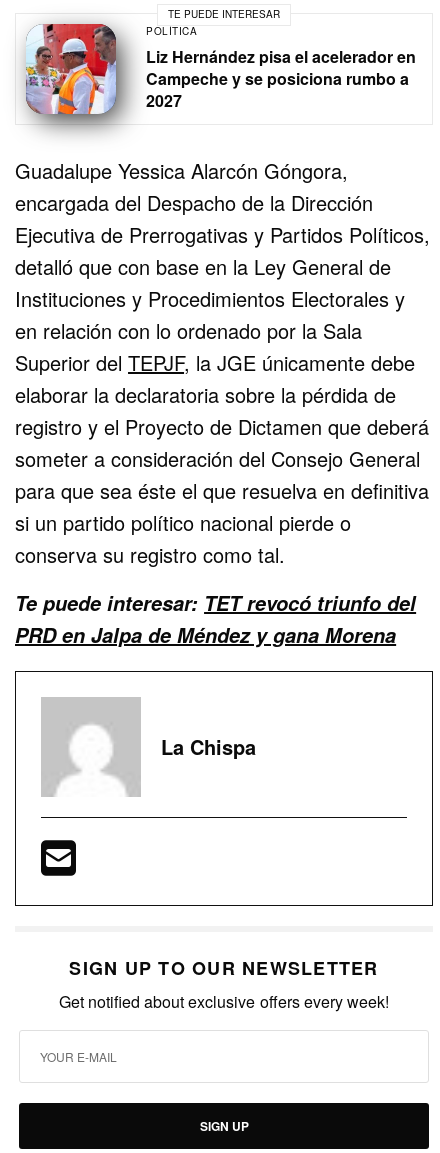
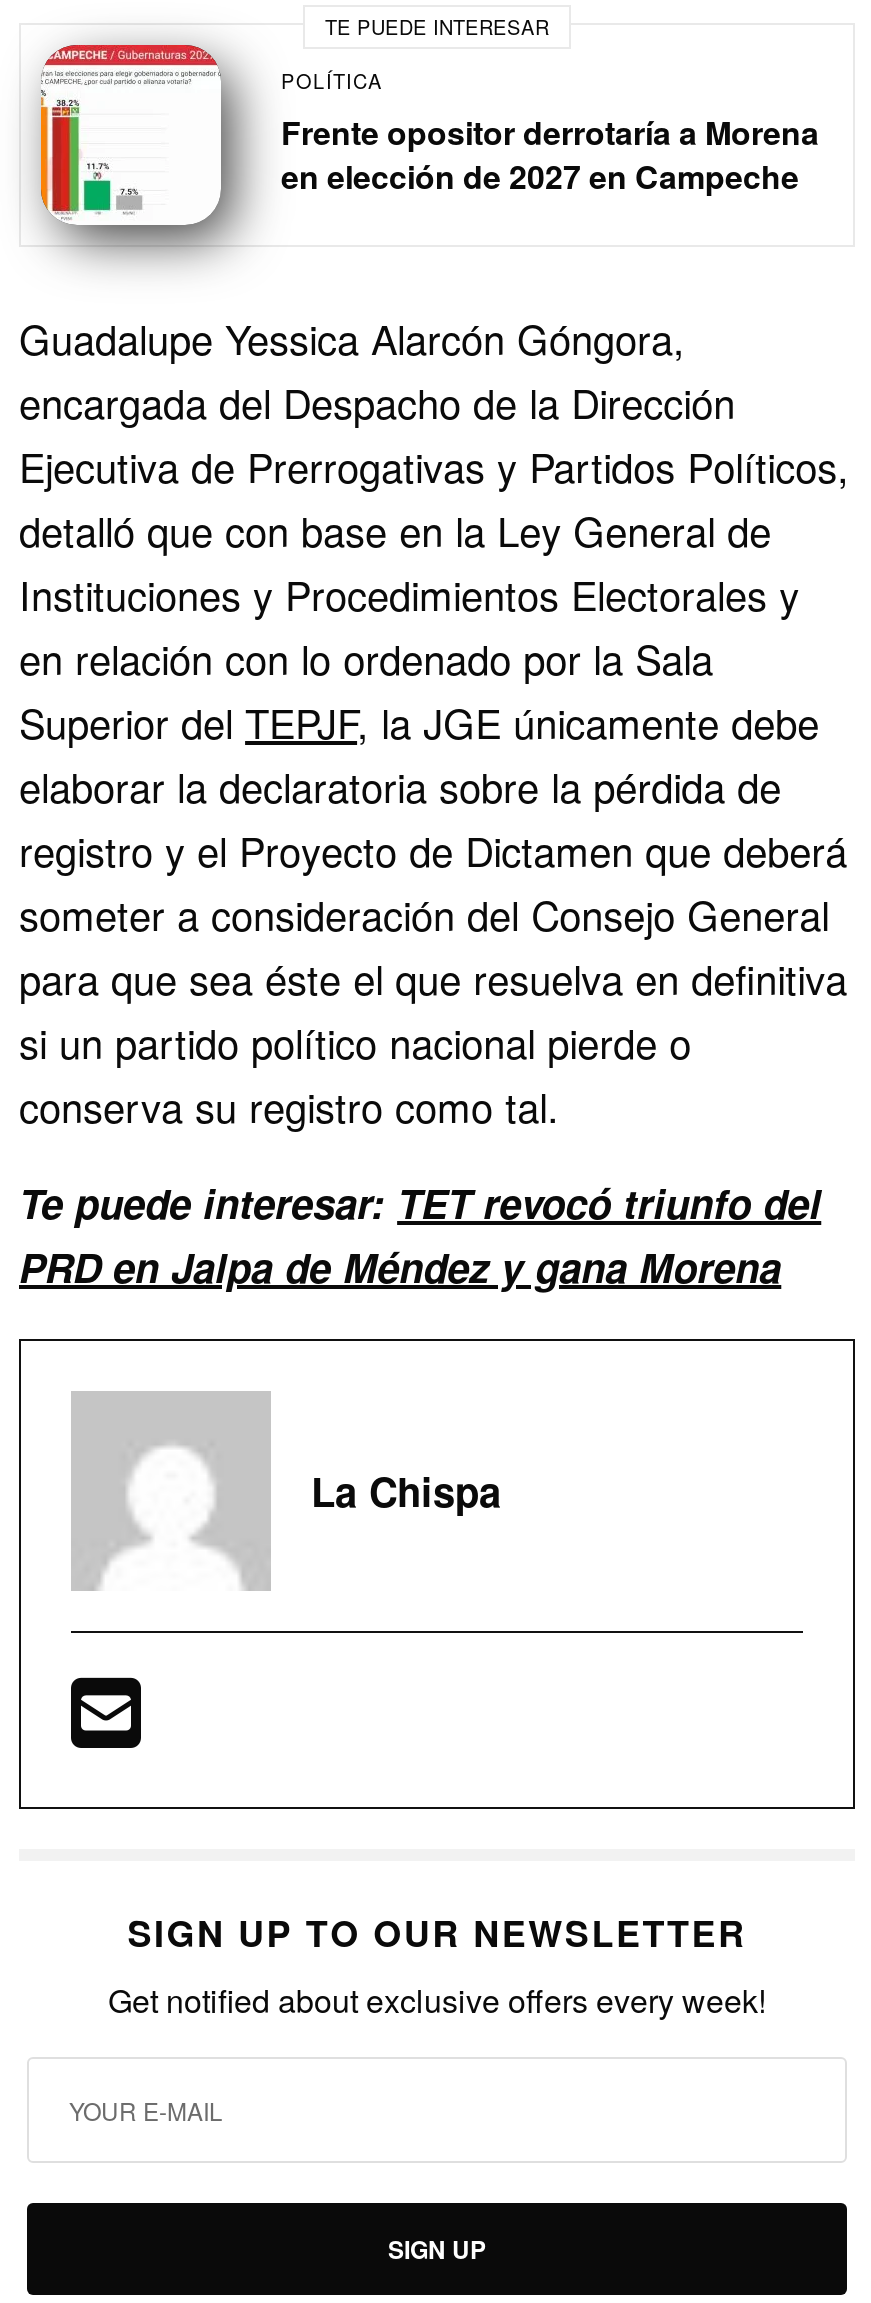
[25,23,416,115] [image] | Liz Hernández pisa el acelerador en | Campeche y se posiciona rumbo a | 2027 -> [39,43,819,227] [image] | Frente opositor derrotaría a Morena | en elección de 2027 en Campeche

